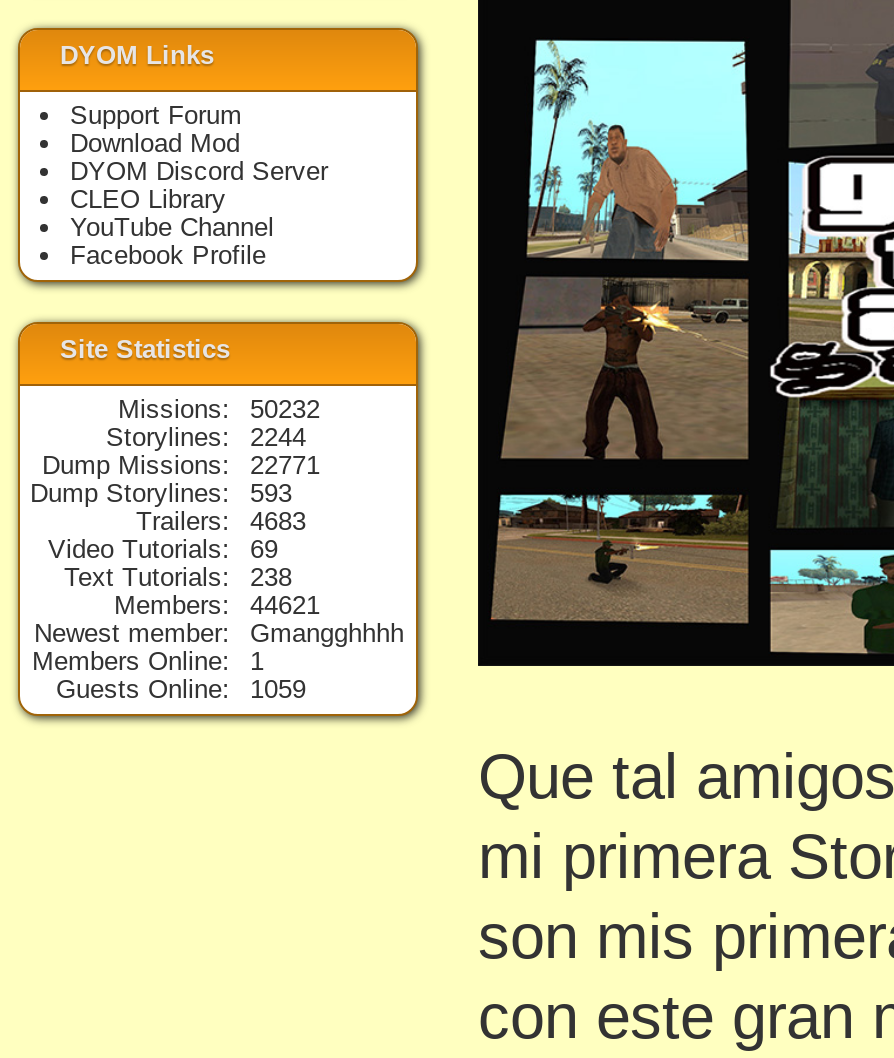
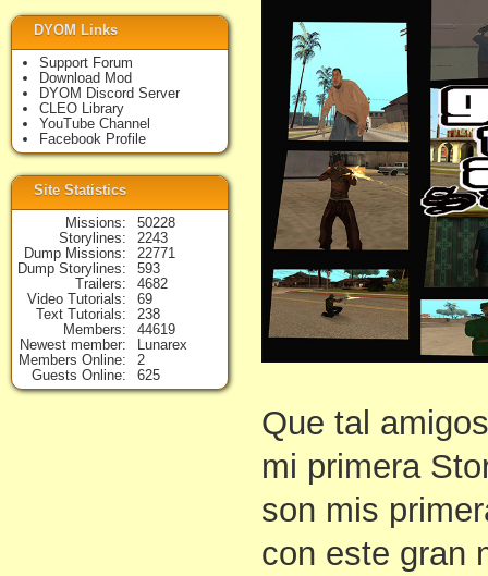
[118,394,320,424] Missions 50232 -> [65,215,175,231] Missions 50228
[106,422,306,452] Storylines 2244 -> [59,230,168,246] Storylines 2243
[136,506,306,536] Trailers 4683 -> [75,275,168,292] Trailers 4682
[114,590,320,620] Members 44621 -> [63,321,175,338] Members 44619
[250,618,404,648] Gmangghhhh -> [137,336,187,353] Lunarex
[32,646,264,676] Members Online 1 -> [19,352,145,368] Members Online 2
[56,674,306,704] Guests Online 1059 -> [32,367,160,383] Guests Online 625

